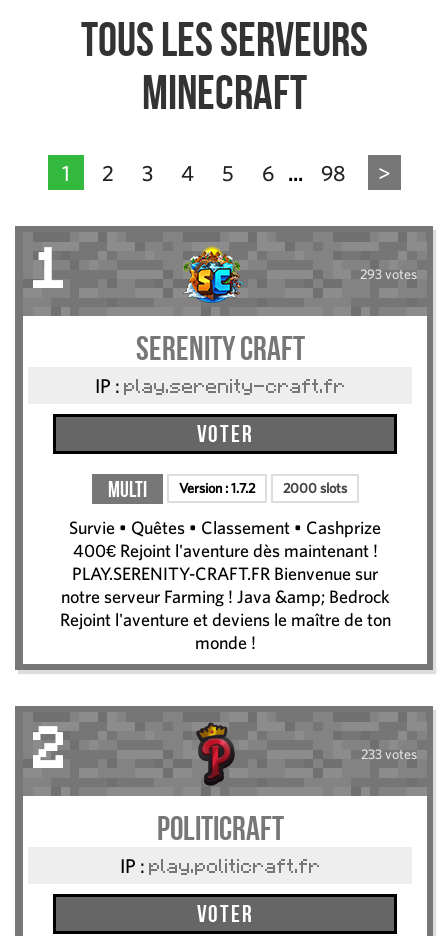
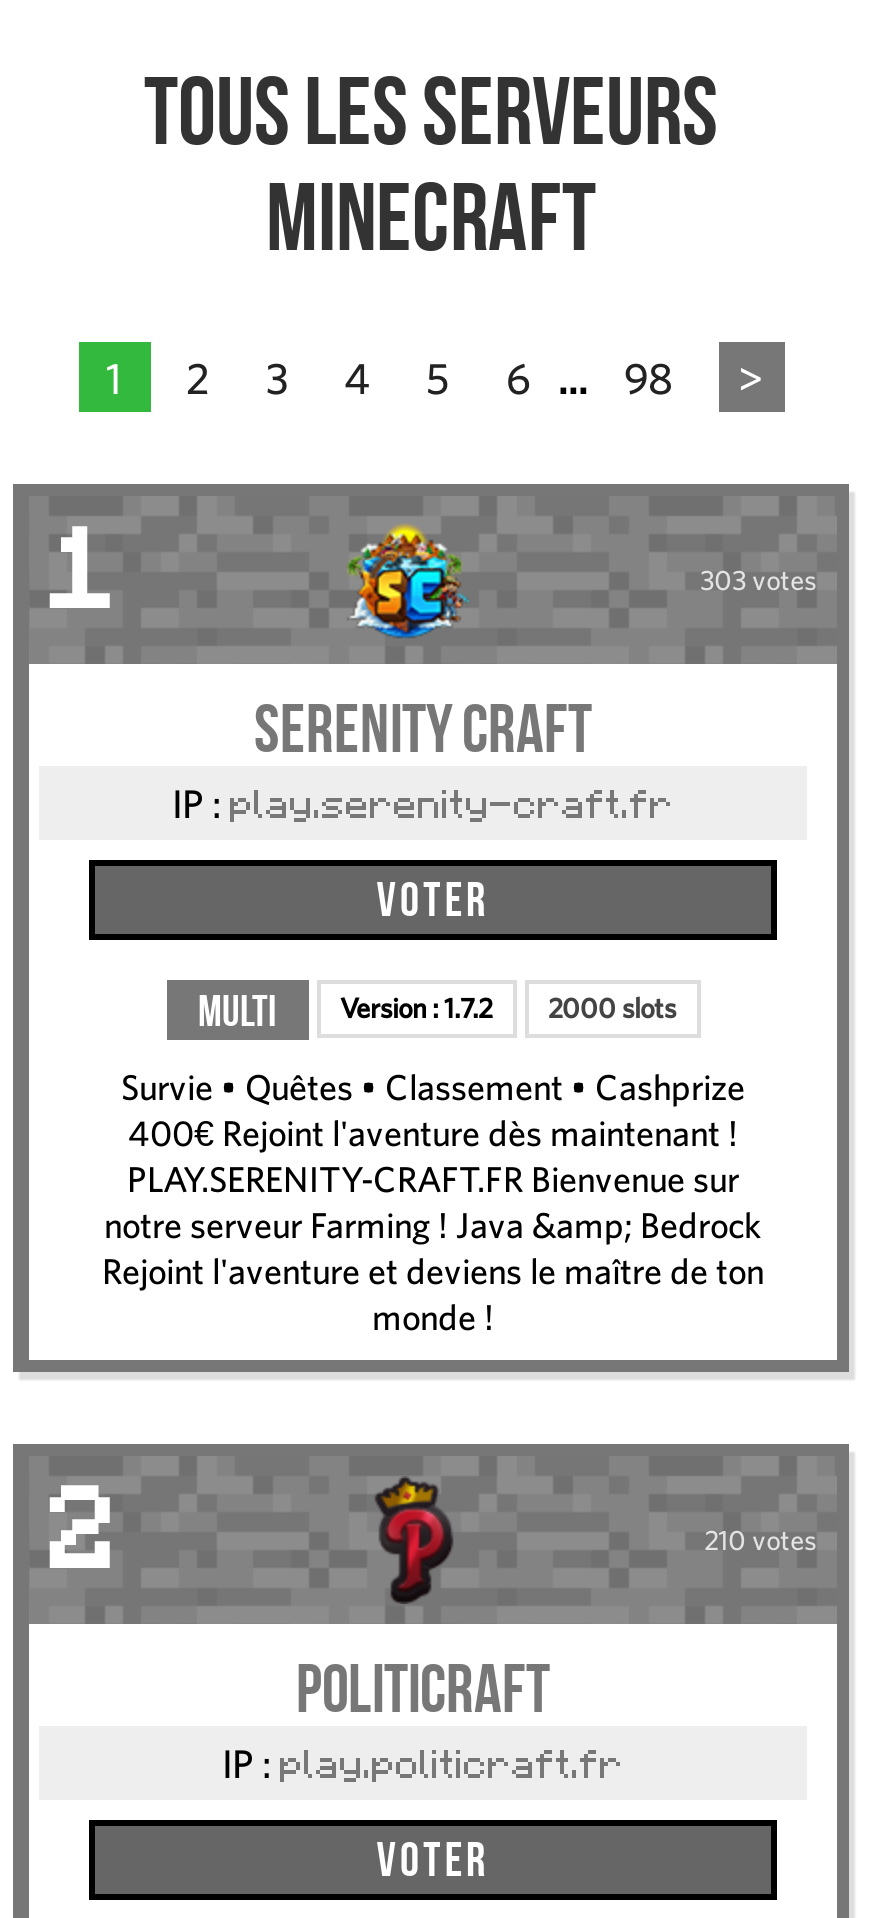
[360,266,417,282] 293 votes -> [700,564,816,596] 303 votes
[361,746,417,762] 233 votes -> [704,1524,816,1556] 210 votes

